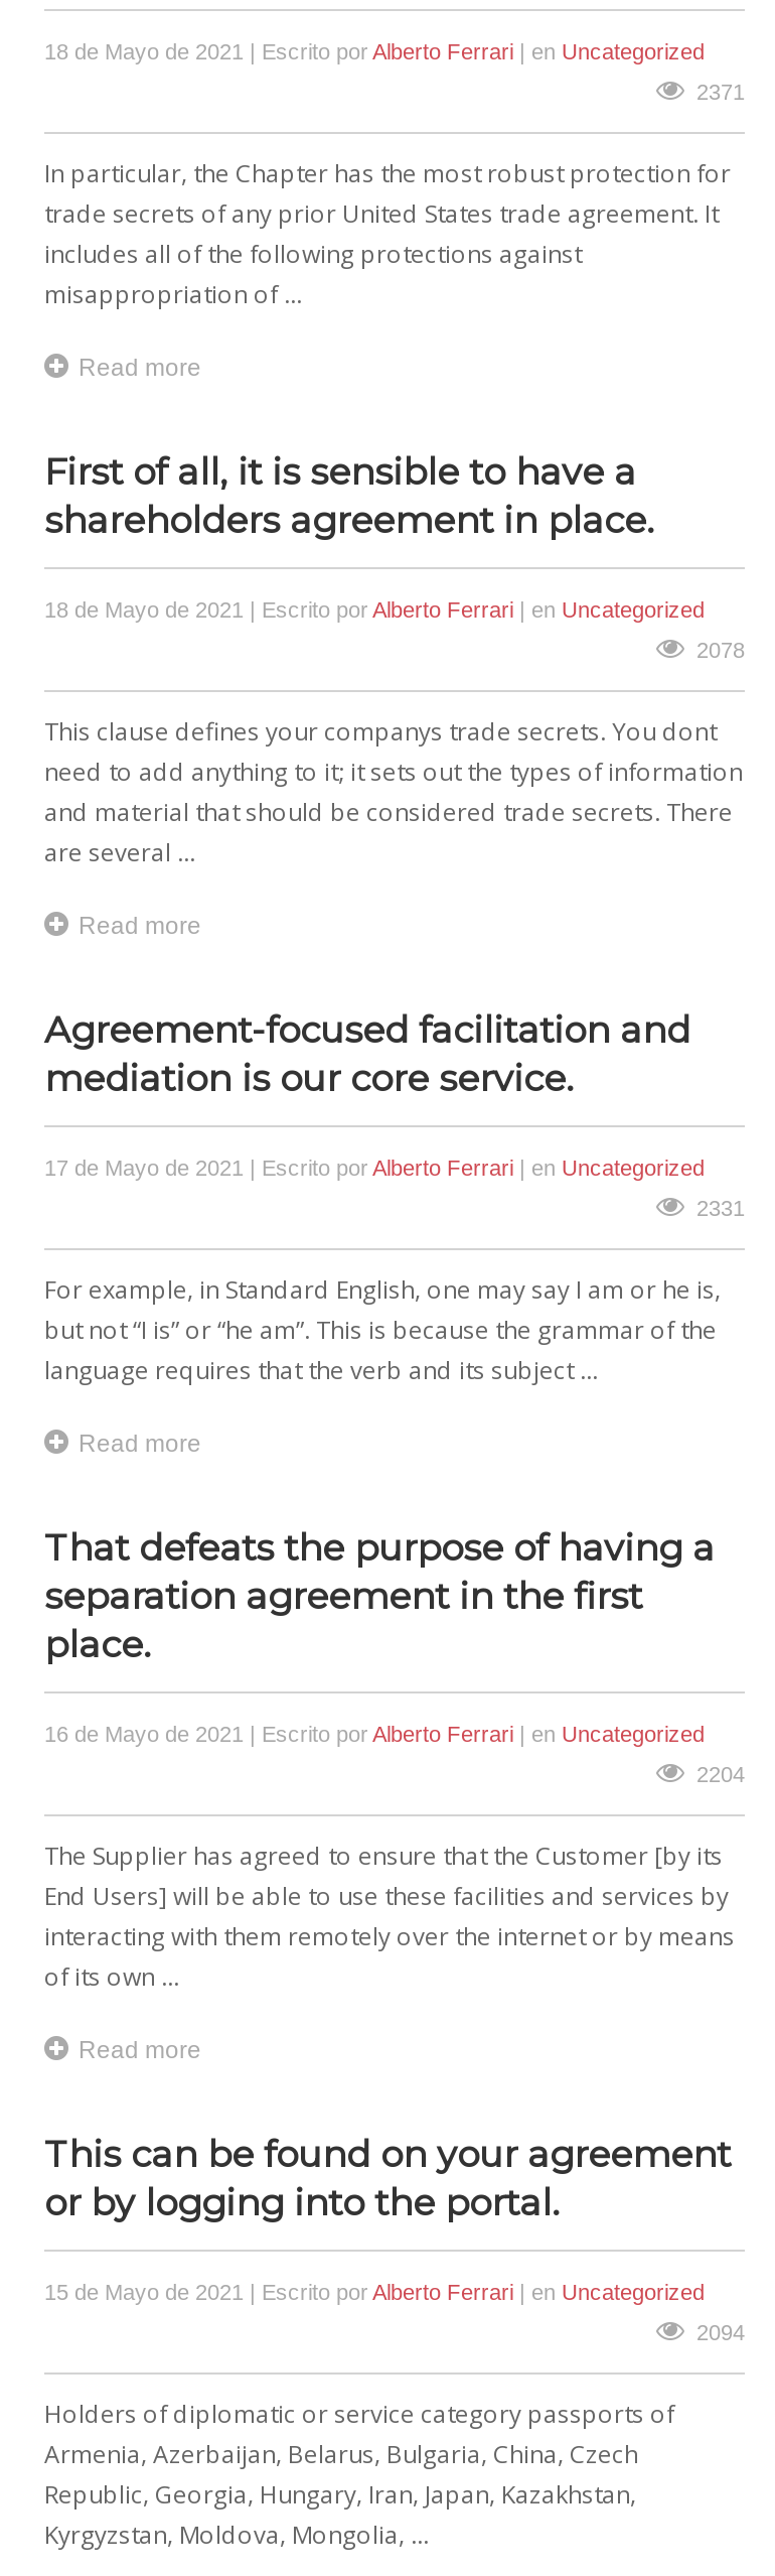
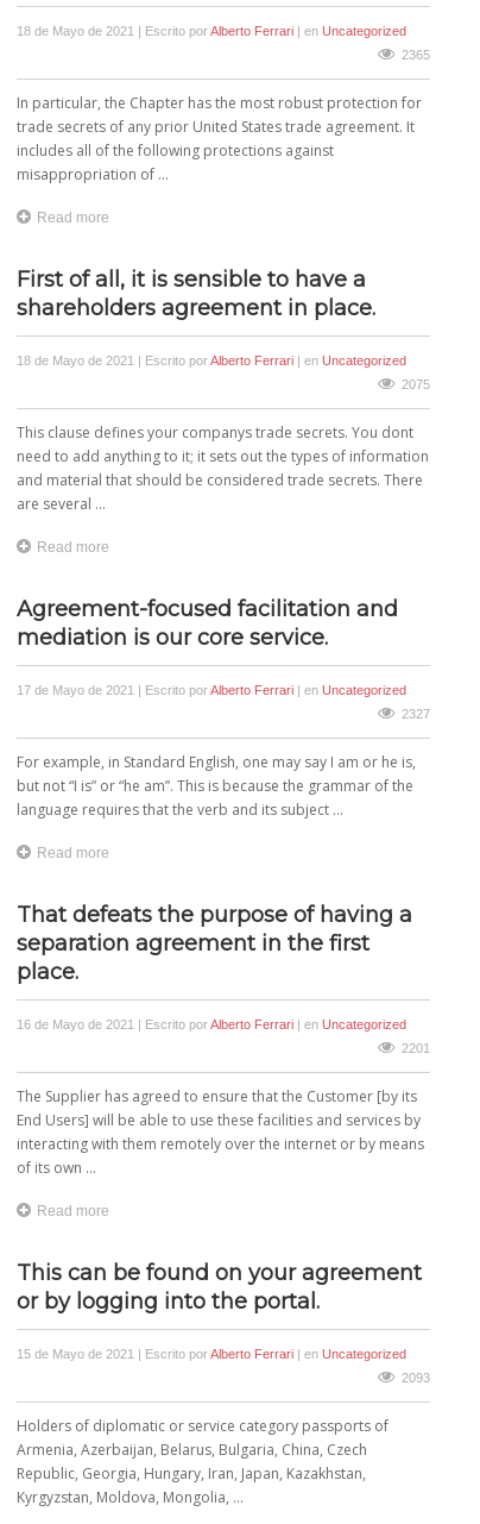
[690,80,745,104] 2371 -> [398,48,430,62] 2365
[690,638,745,662] 2078 -> [398,377,430,391] 2075
[690,1196,745,1220] 2331 -> [398,707,430,721] 2327
[690,1762,745,1786] 2204 -> [398,1041,430,1055] 2201
[690,2320,745,2344] 2094 -> [398,1371,430,1385] 2093

